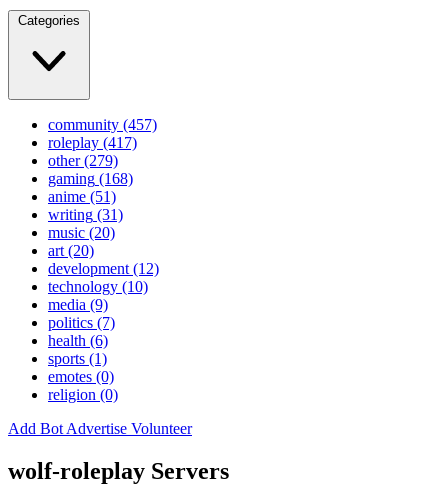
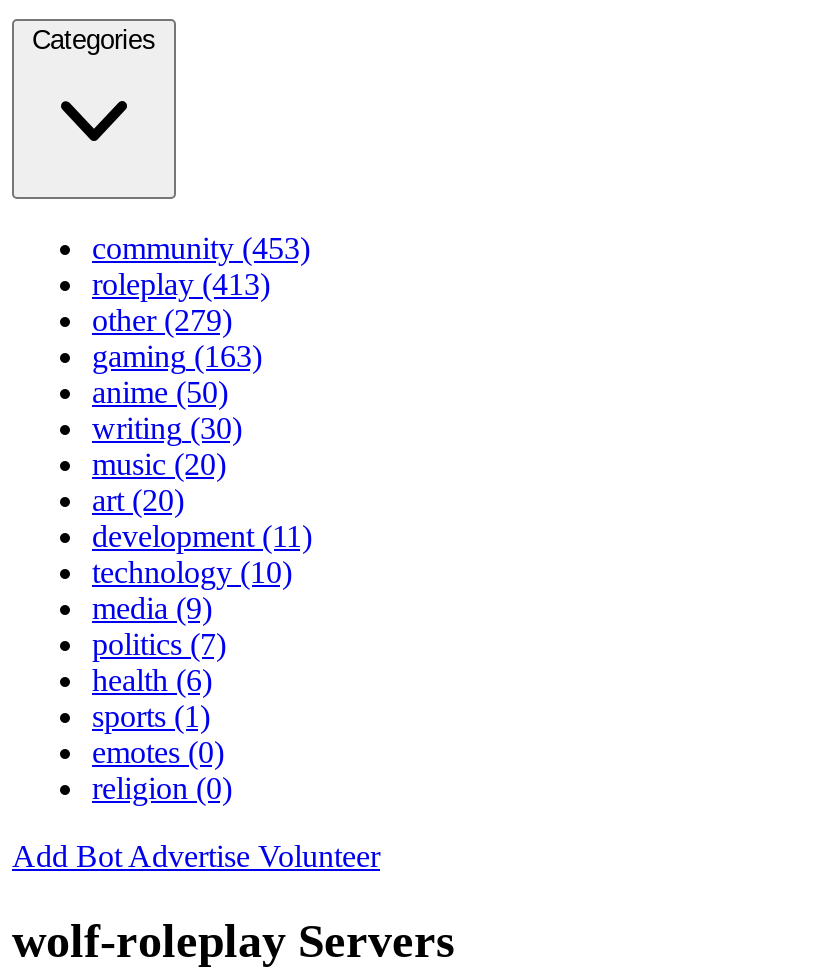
[48,116,157,133] community (457) -> [92,231,310,265] community (453)
[48,134,137,151] roleplay (417) -> [92,267,270,301] roleplay (413)
[48,170,133,187] gaming (168) -> [92,339,262,373] gaming (163)
[48,188,116,205] anime (51) -> [92,375,228,409] anime (50)
[48,206,123,223] writing (31) -> [92,411,242,445] writing (30)
[48,260,159,277] development (12) -> [92,519,312,553] development (11)

